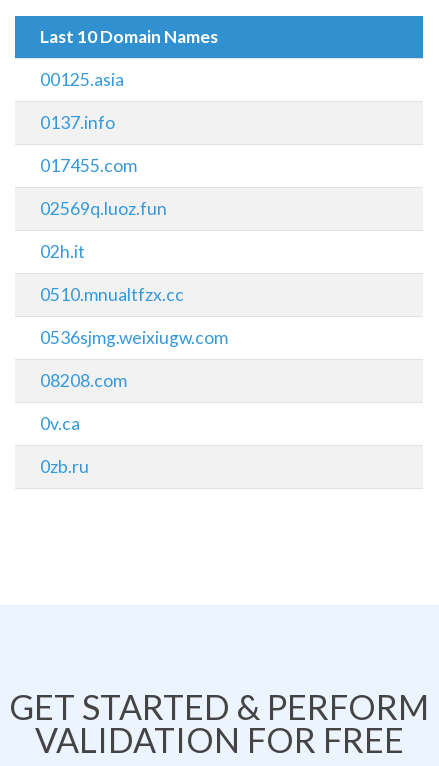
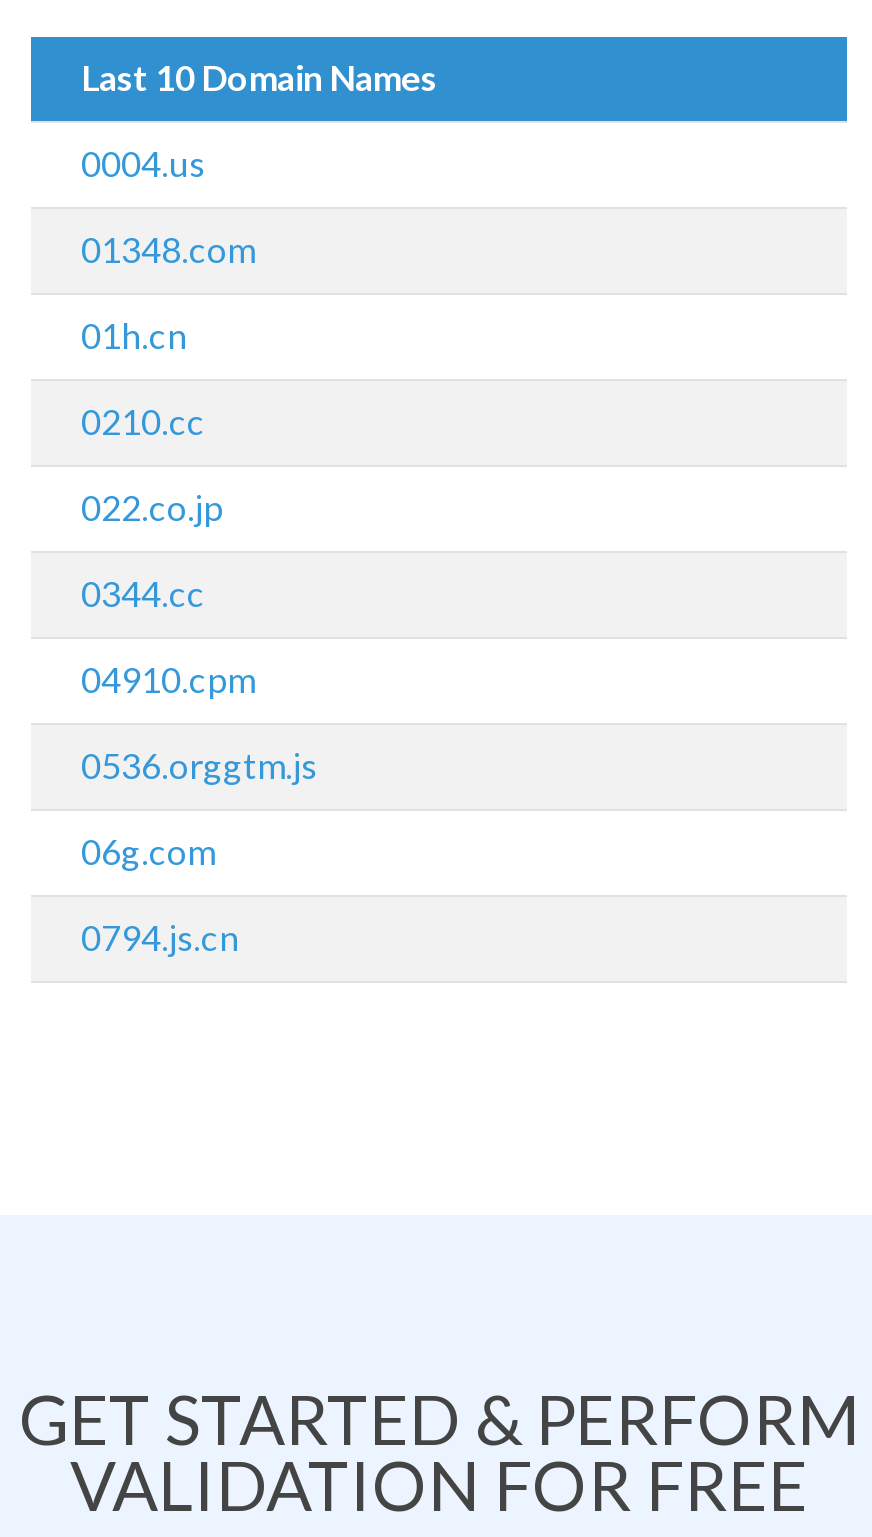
[40,69,124,90] 00125.asia -> [81,143,205,185] 0004.us
[40,112,115,133] 0137.info -> [81,229,255,271] 01348.com
[40,155,137,176] 017455.com -> [81,315,187,357] 01h.cn
[40,198,167,219] 02569q.luoz.fun -> [81,401,205,443] 0210.cc
[40,241,85,262] 02h.it -> [81,487,223,529] 022.co.jp
[40,284,184,305] 0510.mnualtfzx.cc -> [81,573,205,615] 0344.cc
[40,327,228,348] 0536sjmg.weixiugw.com -> [81,659,255,701] 04910.cpm
[40,370,127,391] 08208.com -> [81,745,317,787] 0536.orggtm.js
[40,413,80,434] 0v.ca -> [81,831,215,873] 06g.com
[40,456,89,477] 0zb.ru -> [81,917,239,959] 0794.js.cn

